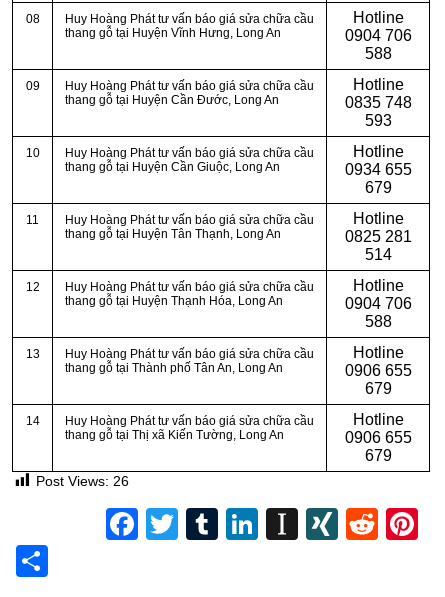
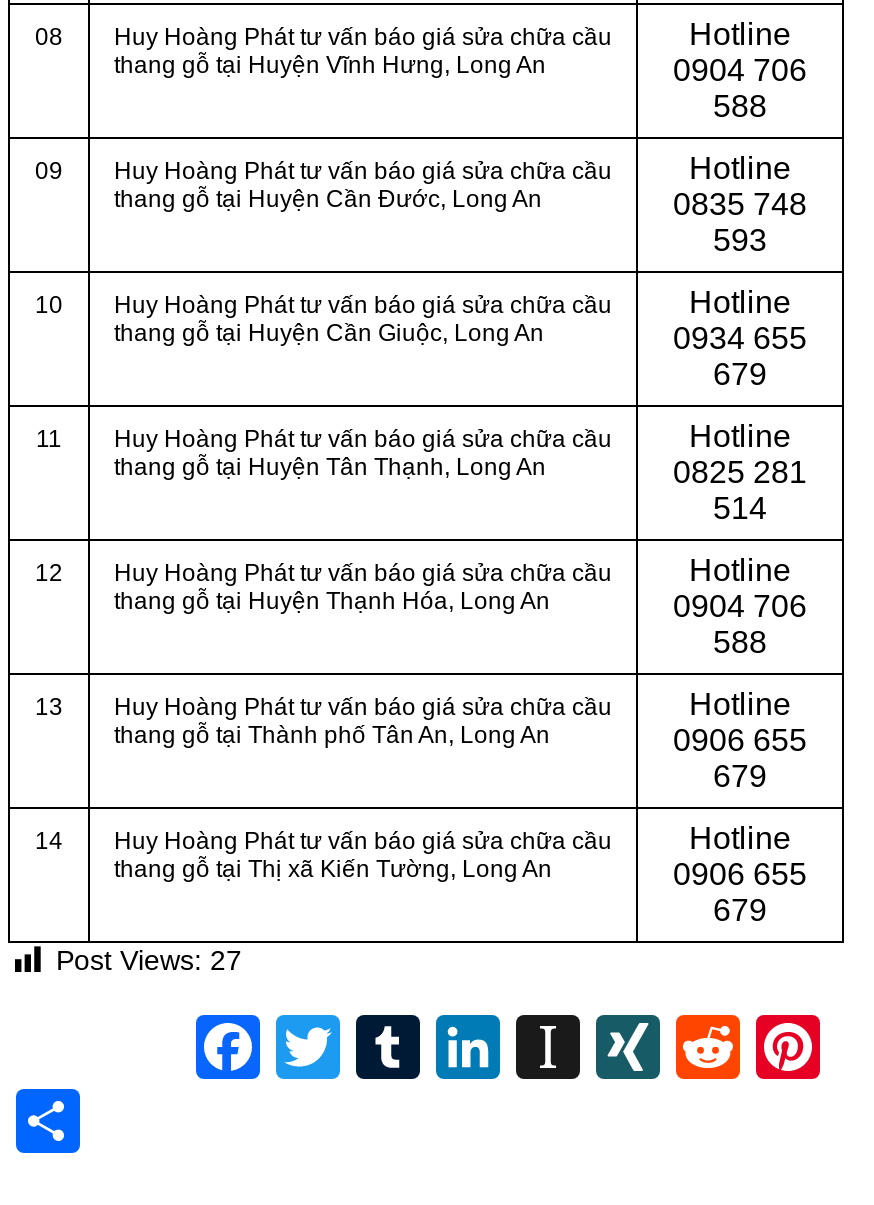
[36,473,129,489] Post Views: 26 -> [56,945,242,977] Post Views: 27

